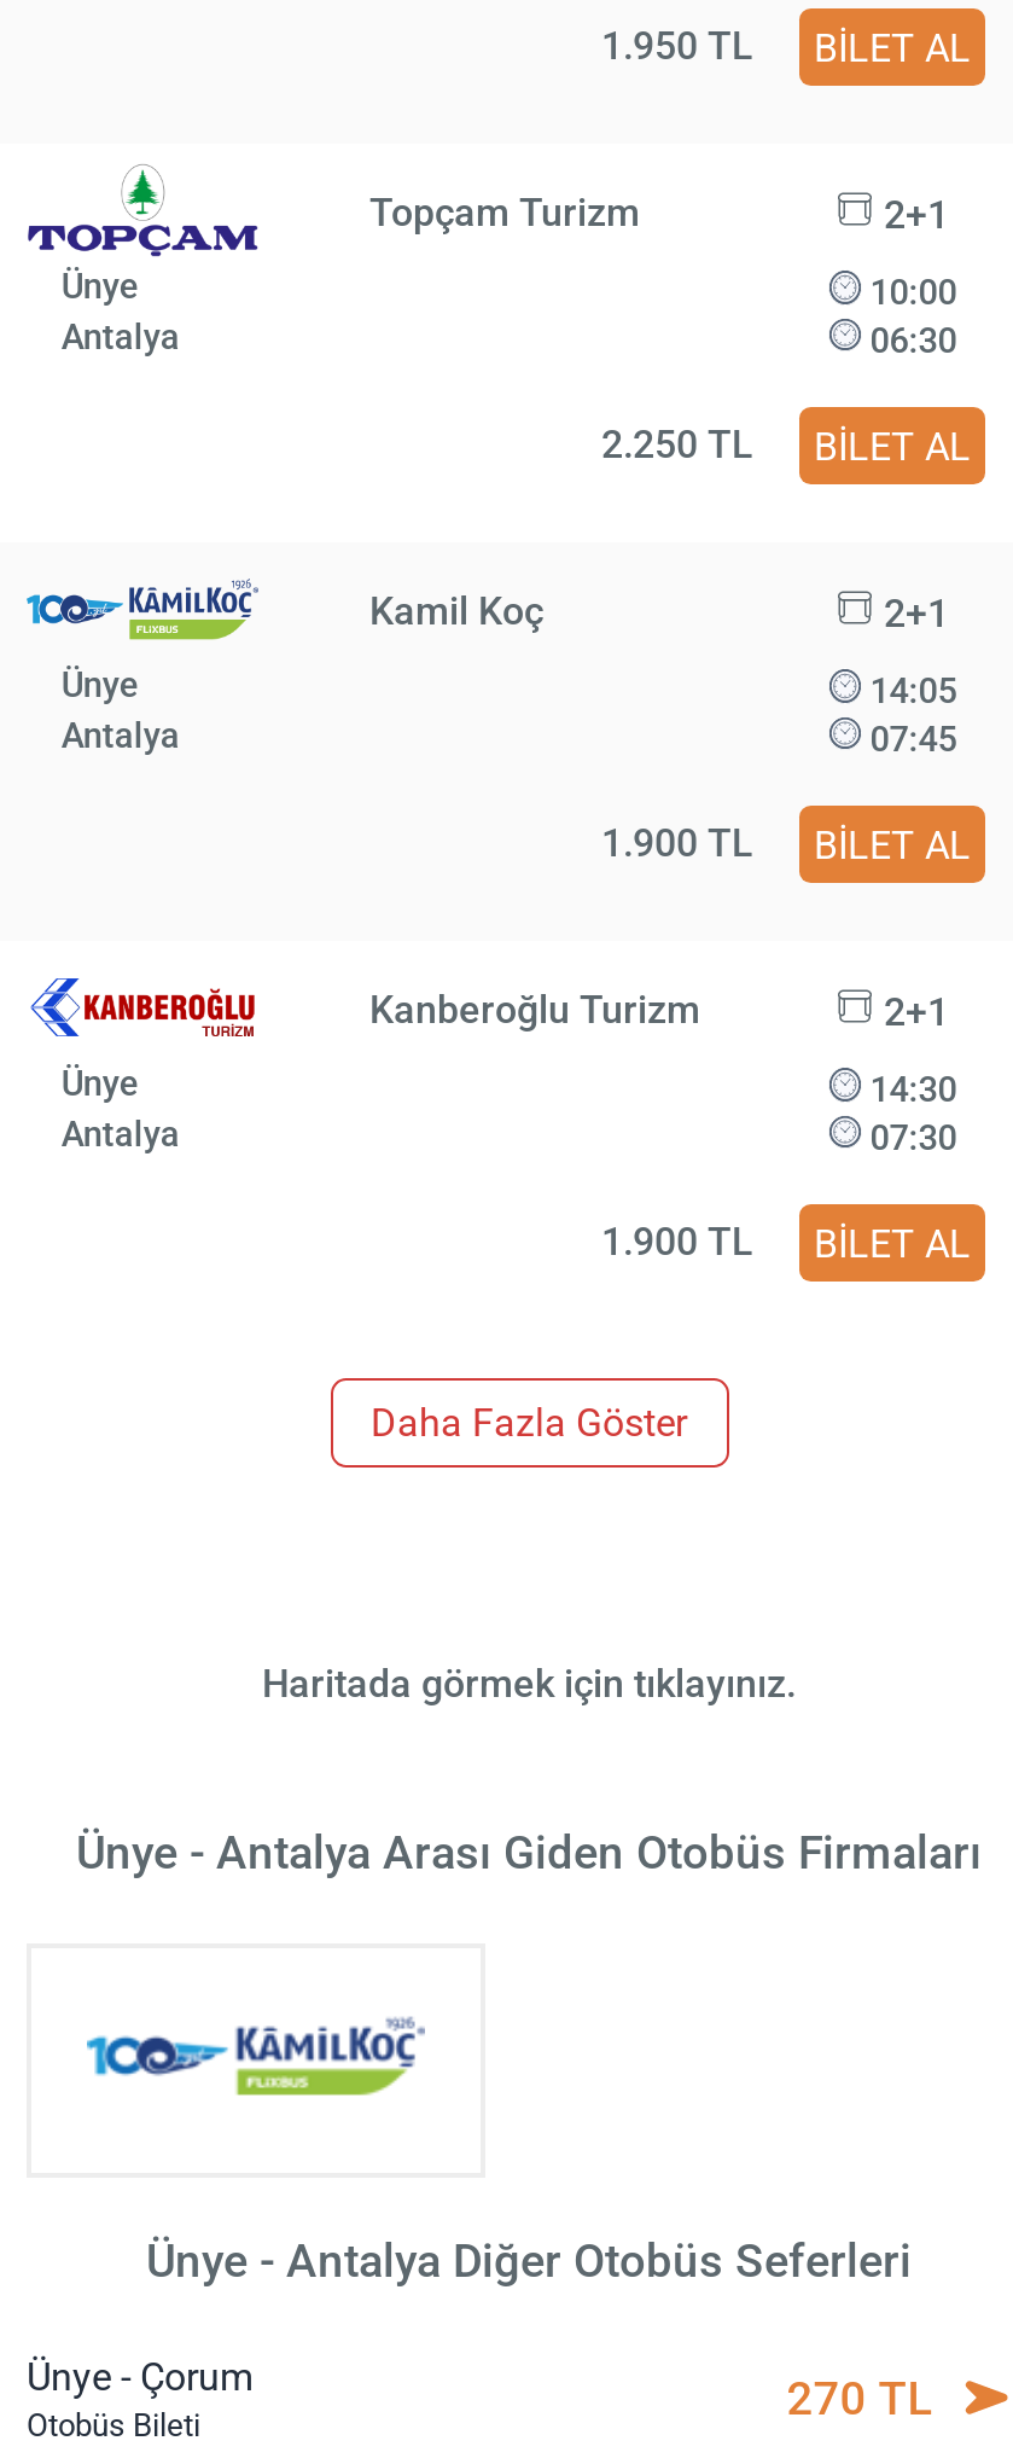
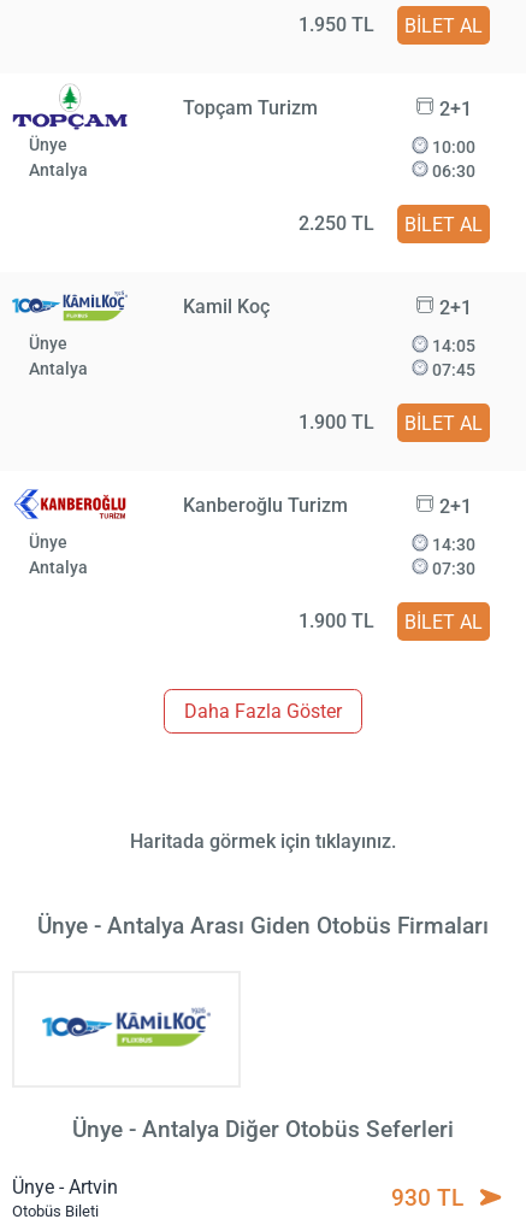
[27,2354,254,2400] Ünye - Çorum -> [12,1175,118,1198] Ünye - Artvin
[786,2371,931,2426] 270 TL -> [391,1184,463,1211] 930 TL

